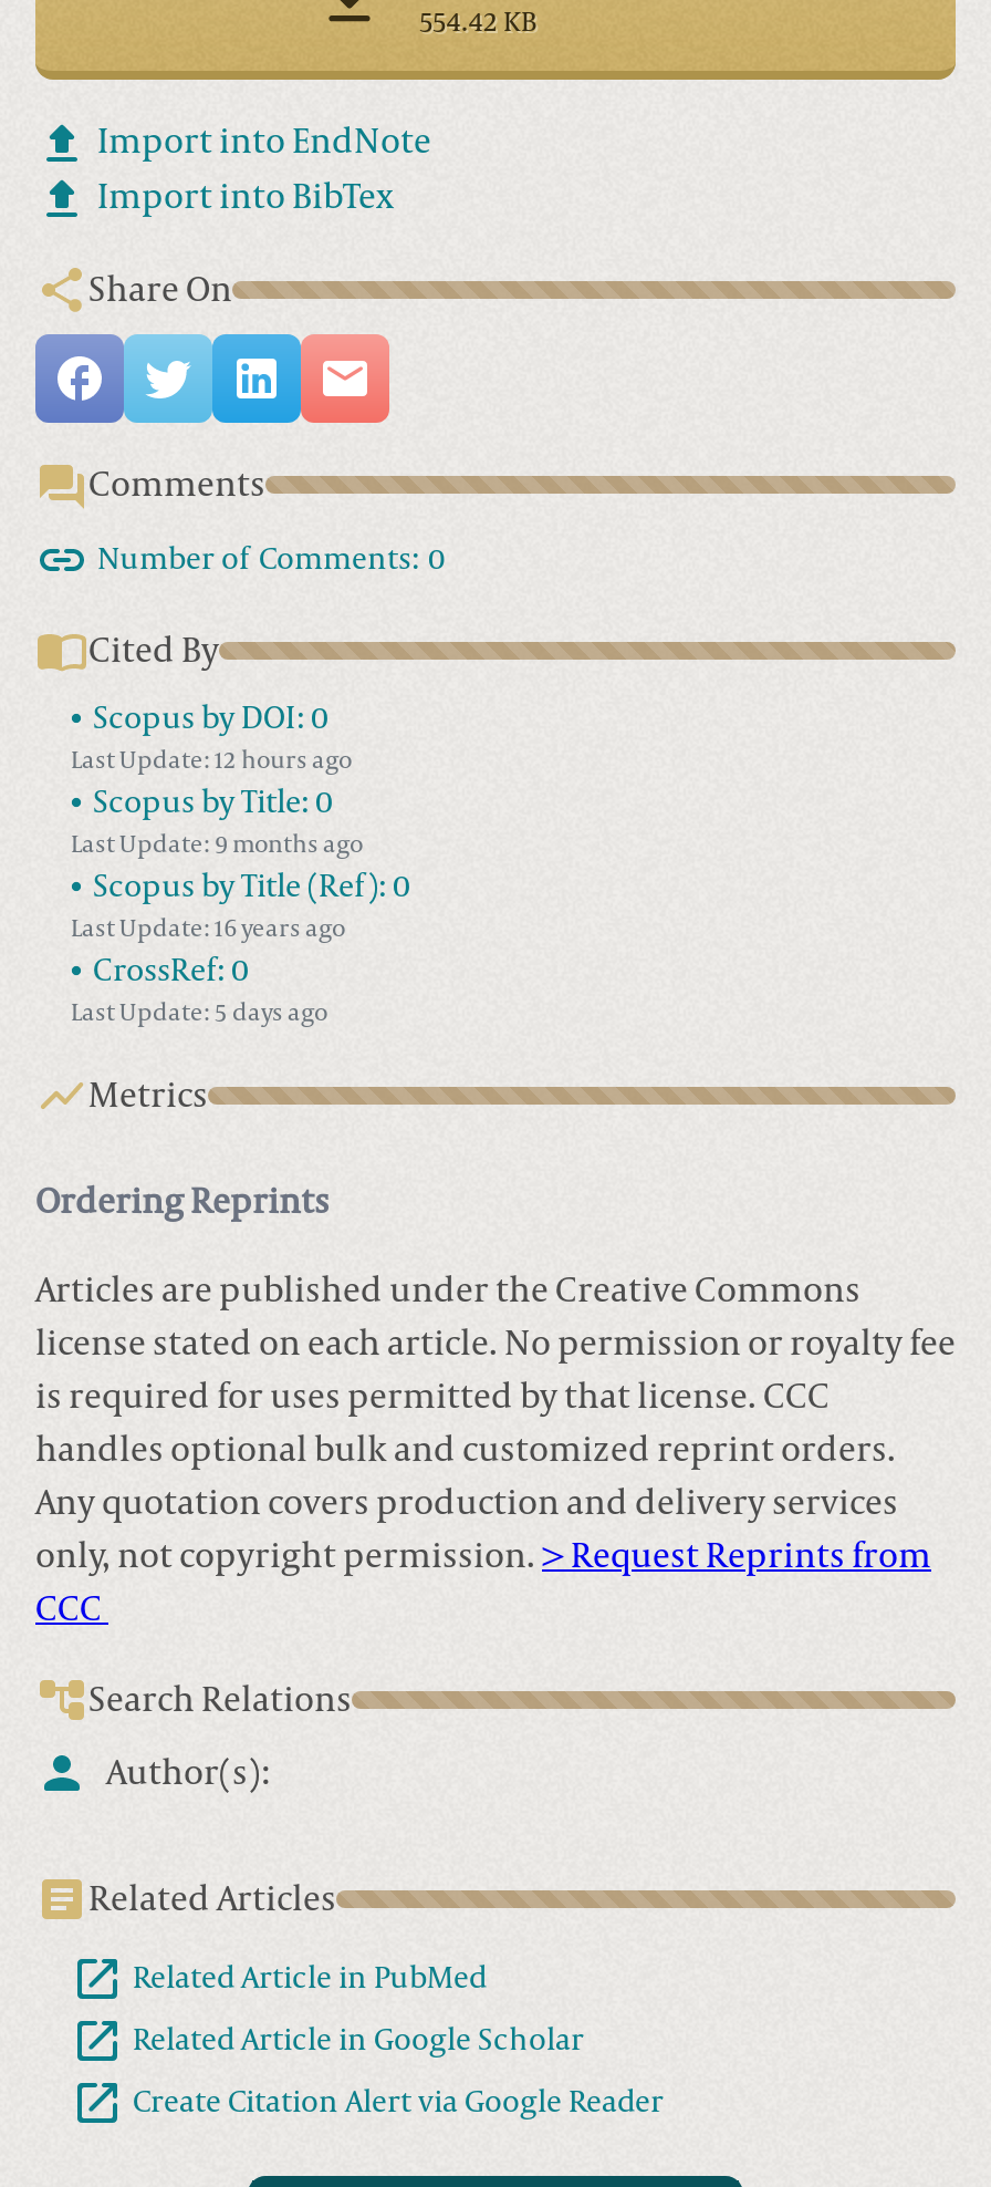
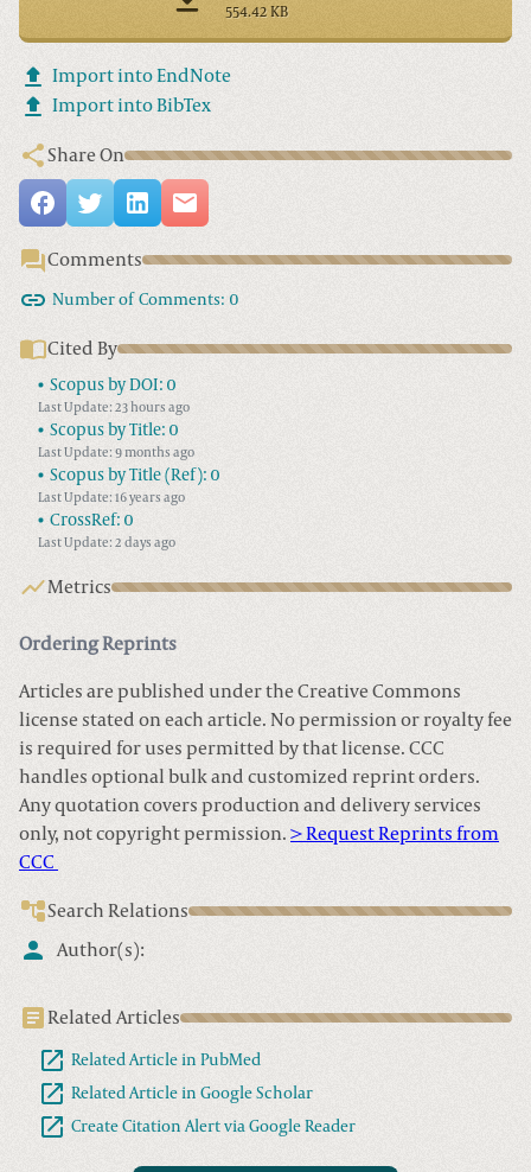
[71,747,352,776] Last Update: 12 hours ago -> [38,400,190,416] Last Update: 23 hours ago
[71,999,327,1028] Last Update: 5 days ago -> [38,536,175,551] Last Update: 2 days ago

